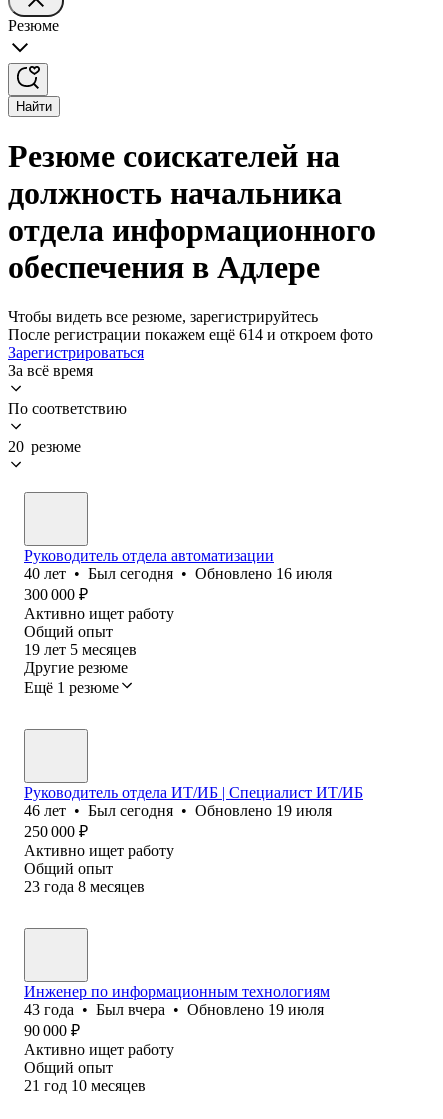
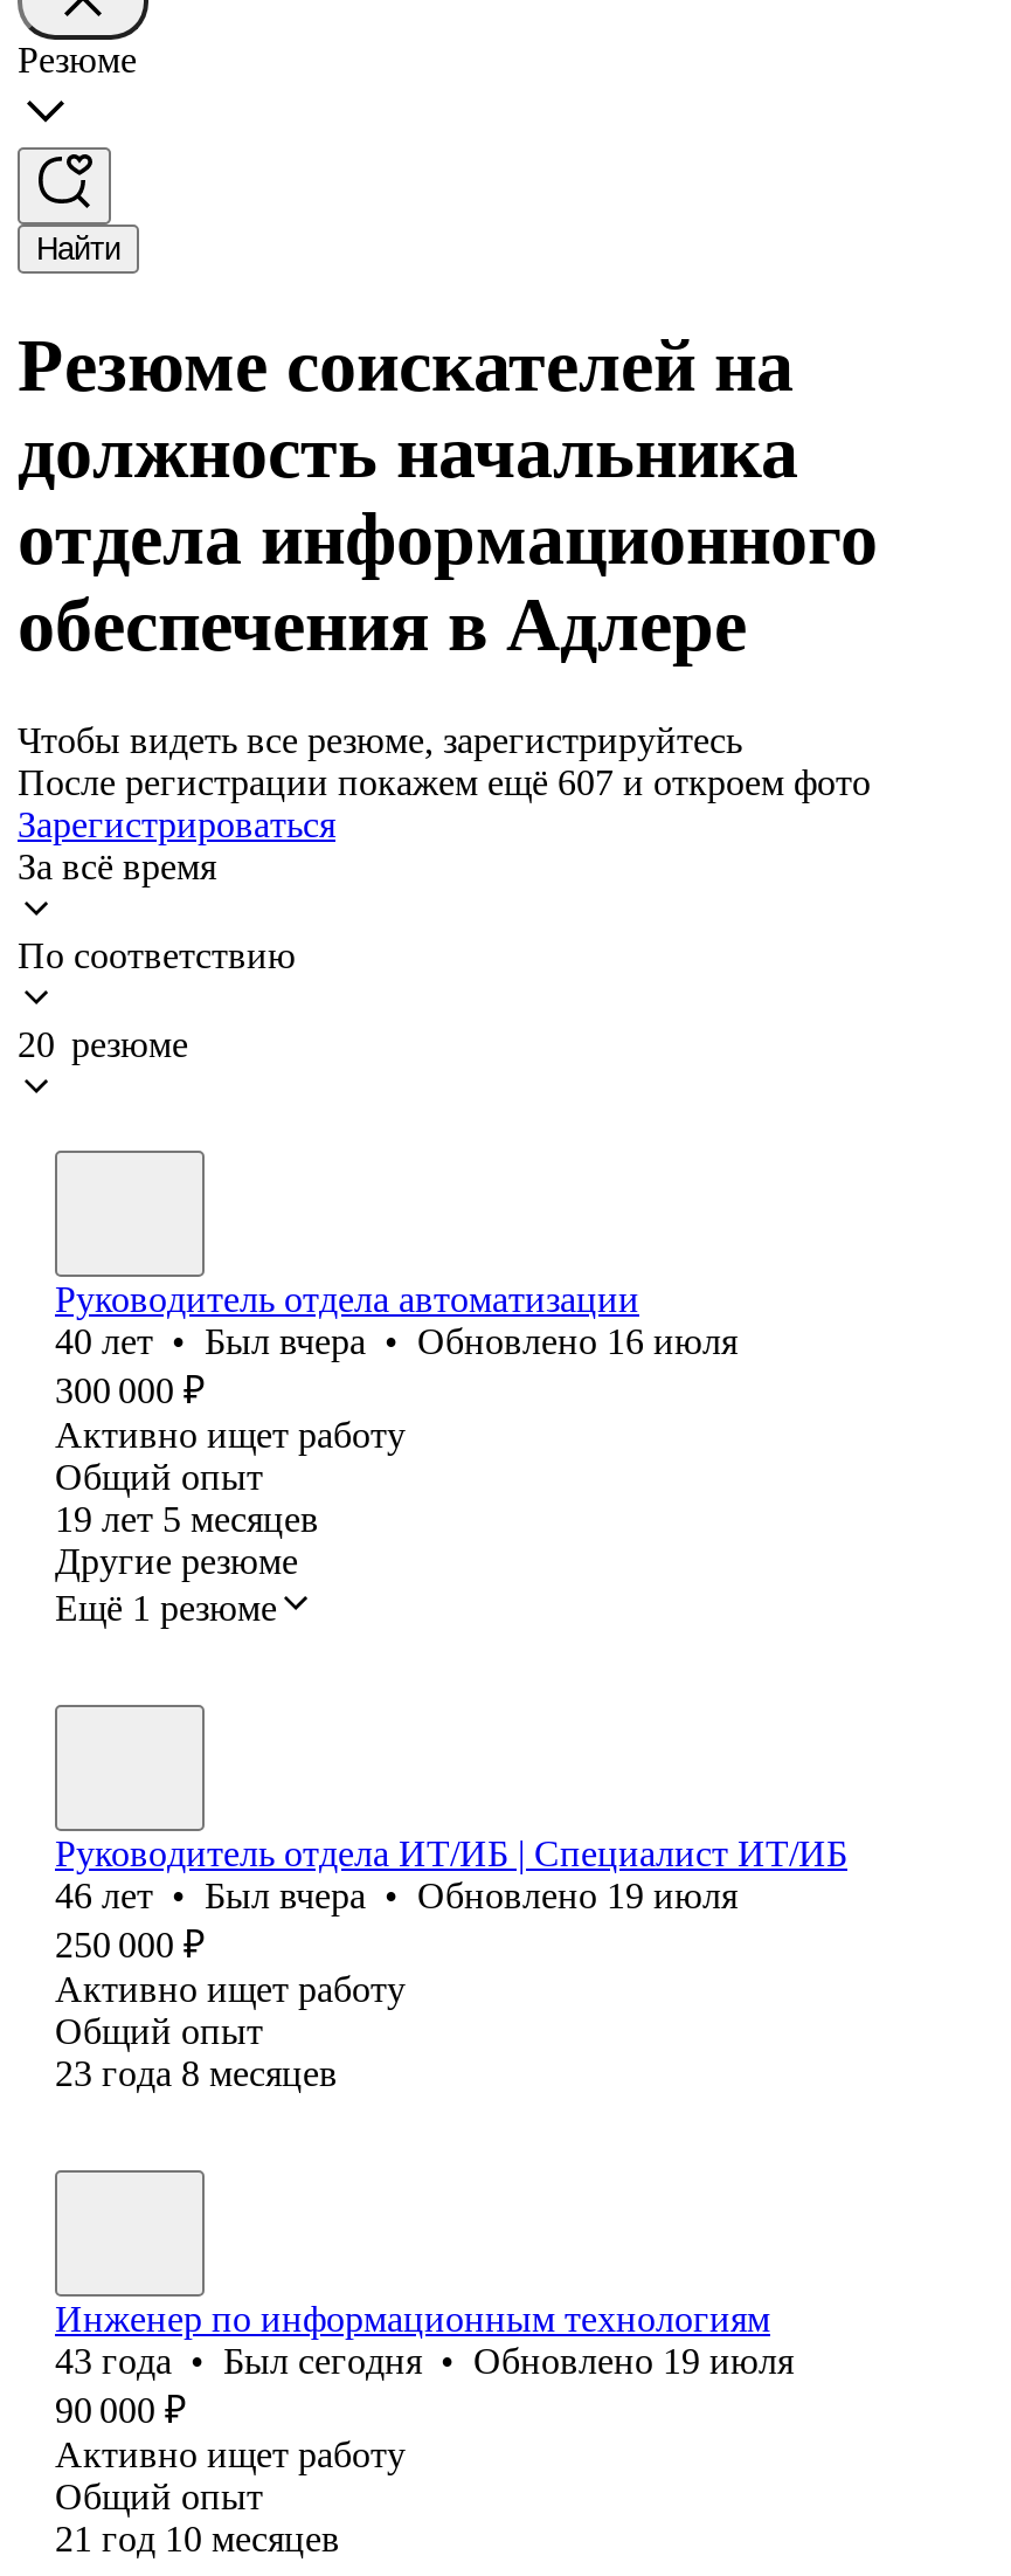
[8,326,373,343] После регистрации покажем ещё 614 и откроем фото -> [18,762,871,802] После регистрации покажем ещё 607 и откроем фото
[24,565,332,582] 40 лет • Был сегодня • Обновлено 16 июля -> [55,1321,738,1361] 40 лет • Был вчера • Обновлено 16 июля
[24,802,332,819] 46 лет • Был сегодня • Обновлено 19 июля -> [55,1875,738,1915] 46 лет • Был вчера • Обновлено 19 июля
[24,1001,324,1018] 43 года • Был вчера • Обновлено 19 июля -> [55,2341,794,2380] 43 года • Был сегодня • Обновлено 19 июля

